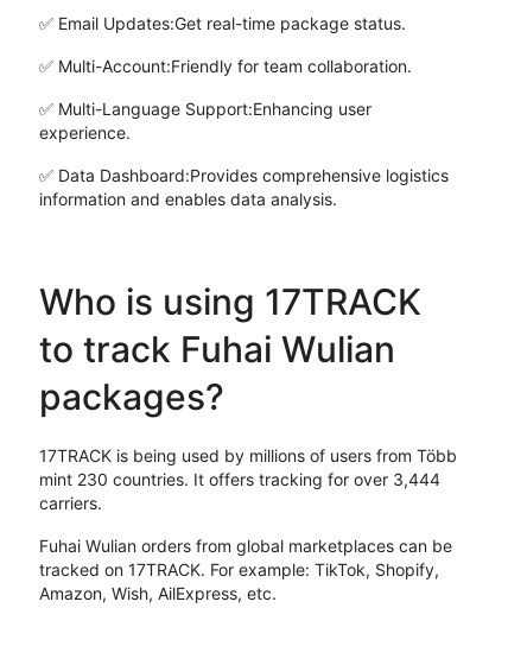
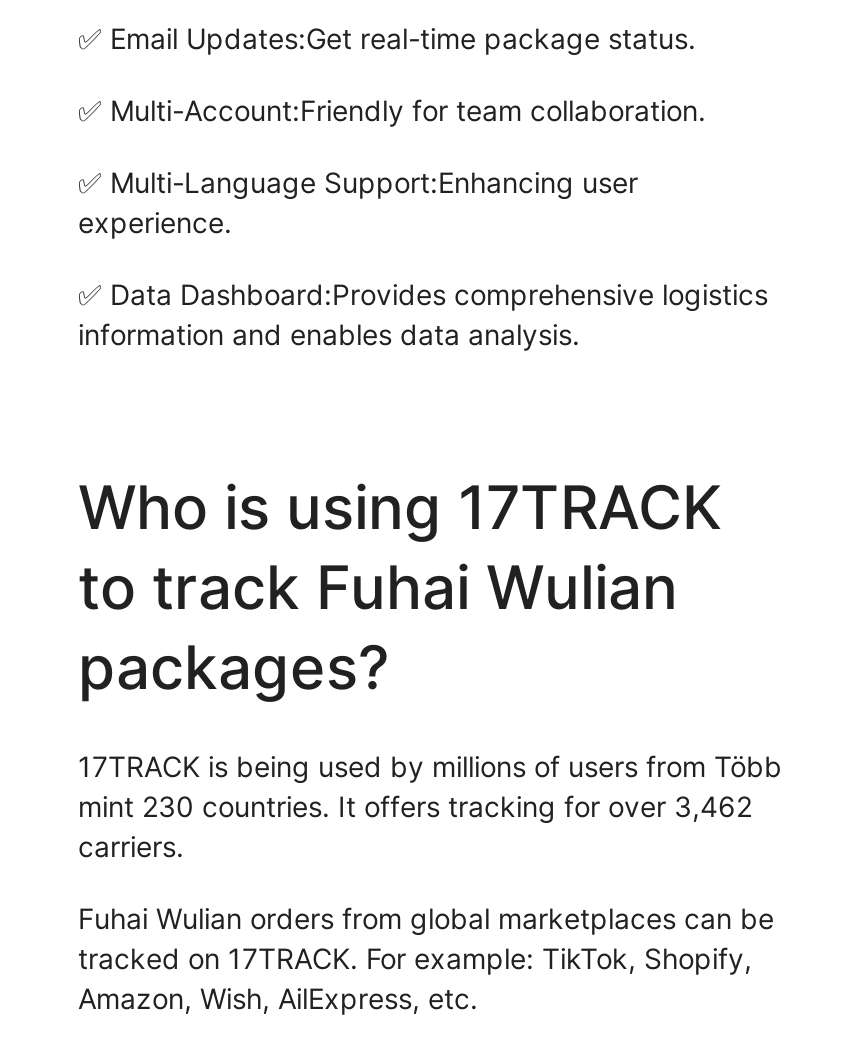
[39,470,440,490] mint 230 countries. It offers tracking for over 3,444 -> [78,790,752,824] mint 230 countries. It offers tracking for over 3,462

